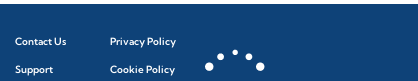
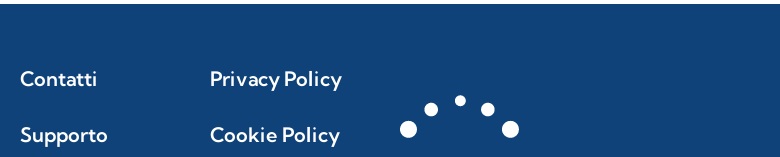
[15,35,66,48] Contact Us -> [20,66,98,92] Contatti
[15,63,53,76] Support -> [20,122,108,148] Supporto

